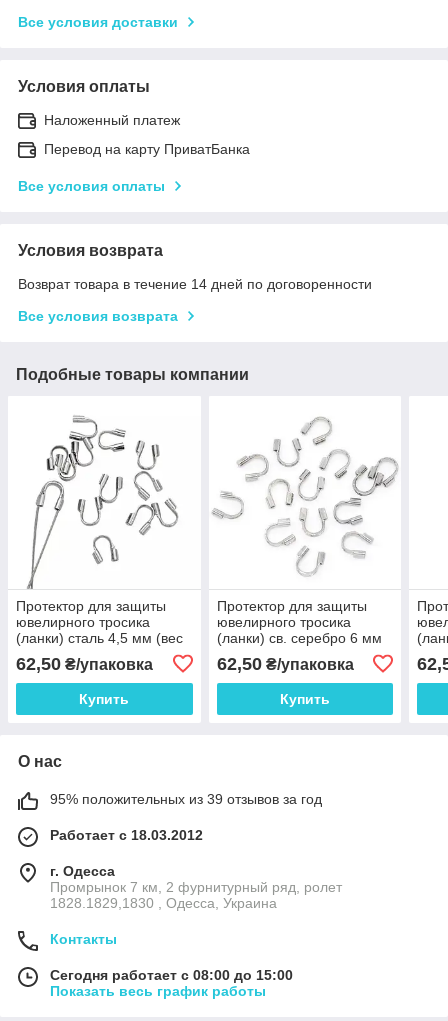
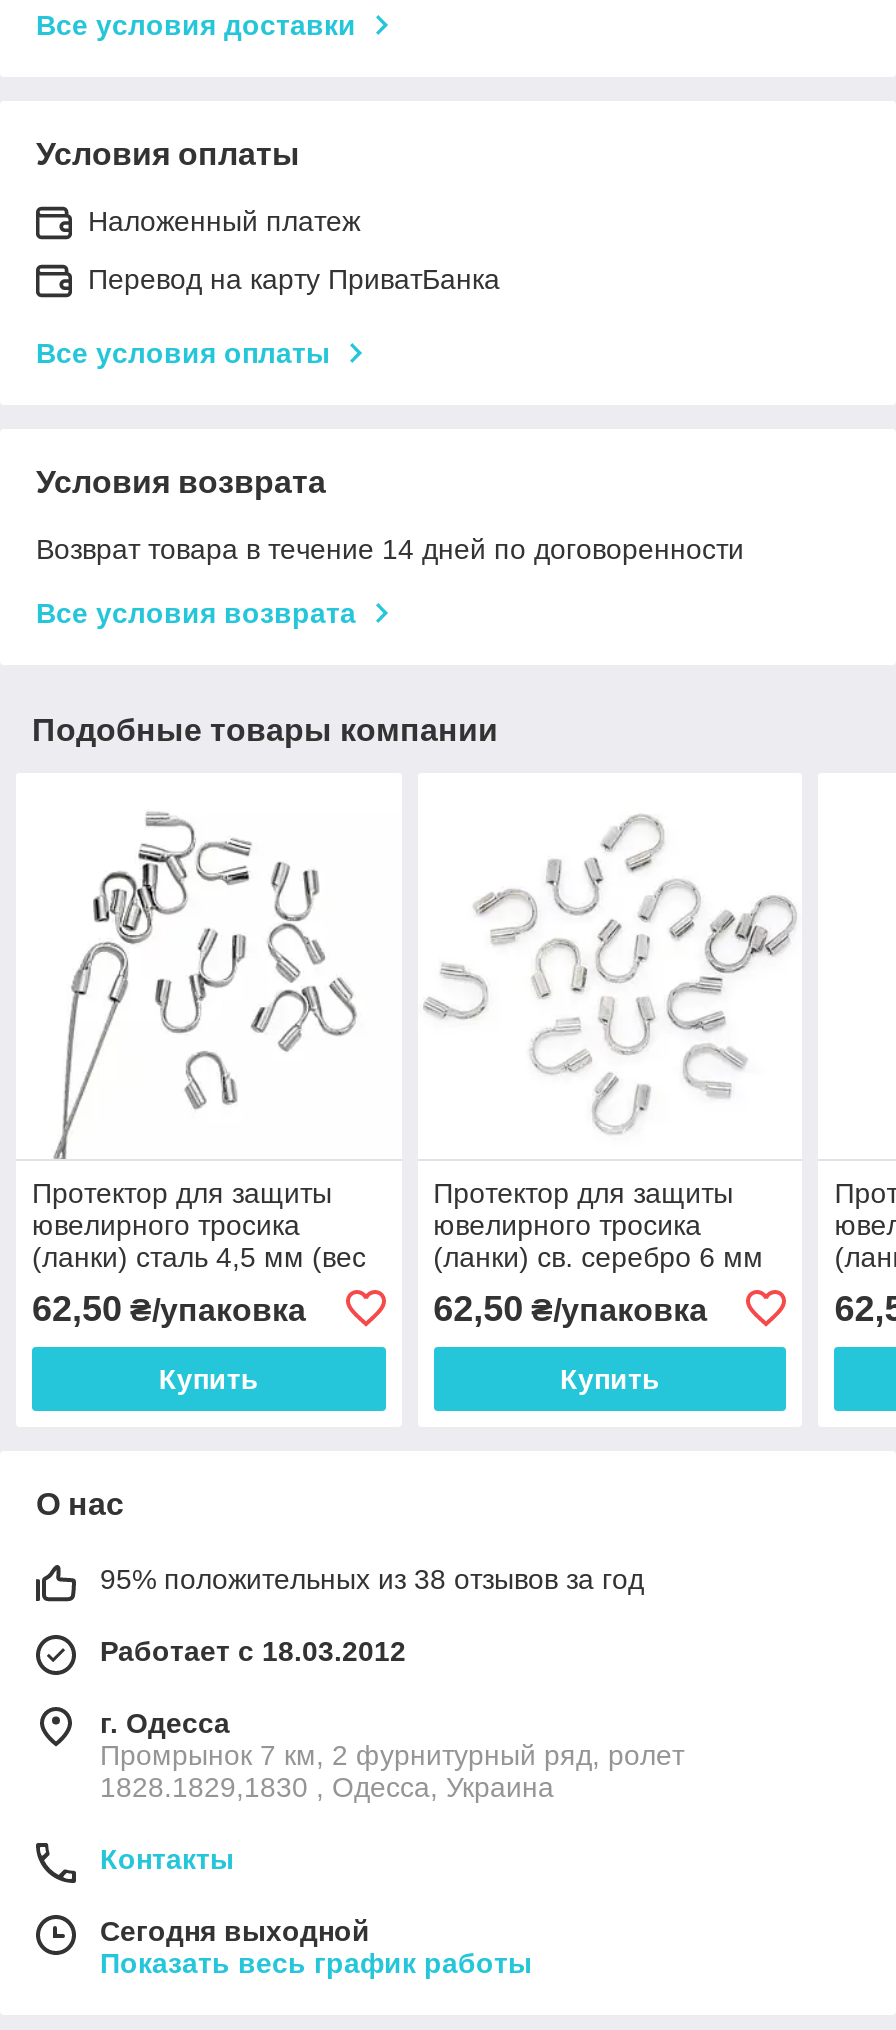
[50,791,322,807] 95% положительных из 39 отзывов за год -> [100,1563,644,1595] 95% положительных из 38 отзывов за год
[50,967,293,983] Сегодня работает с 08:00 до 15:00 -> [100,1915,370,1947] Сегодня выходной

